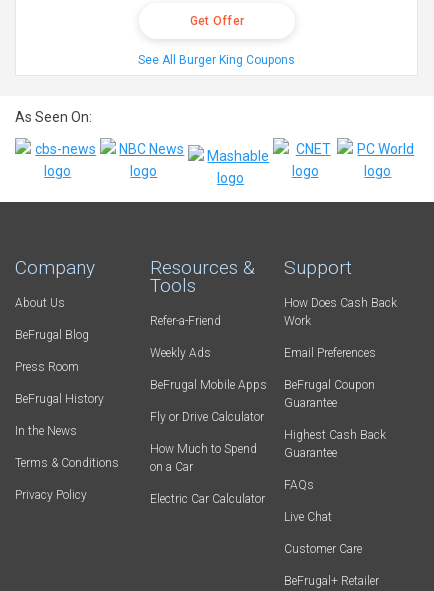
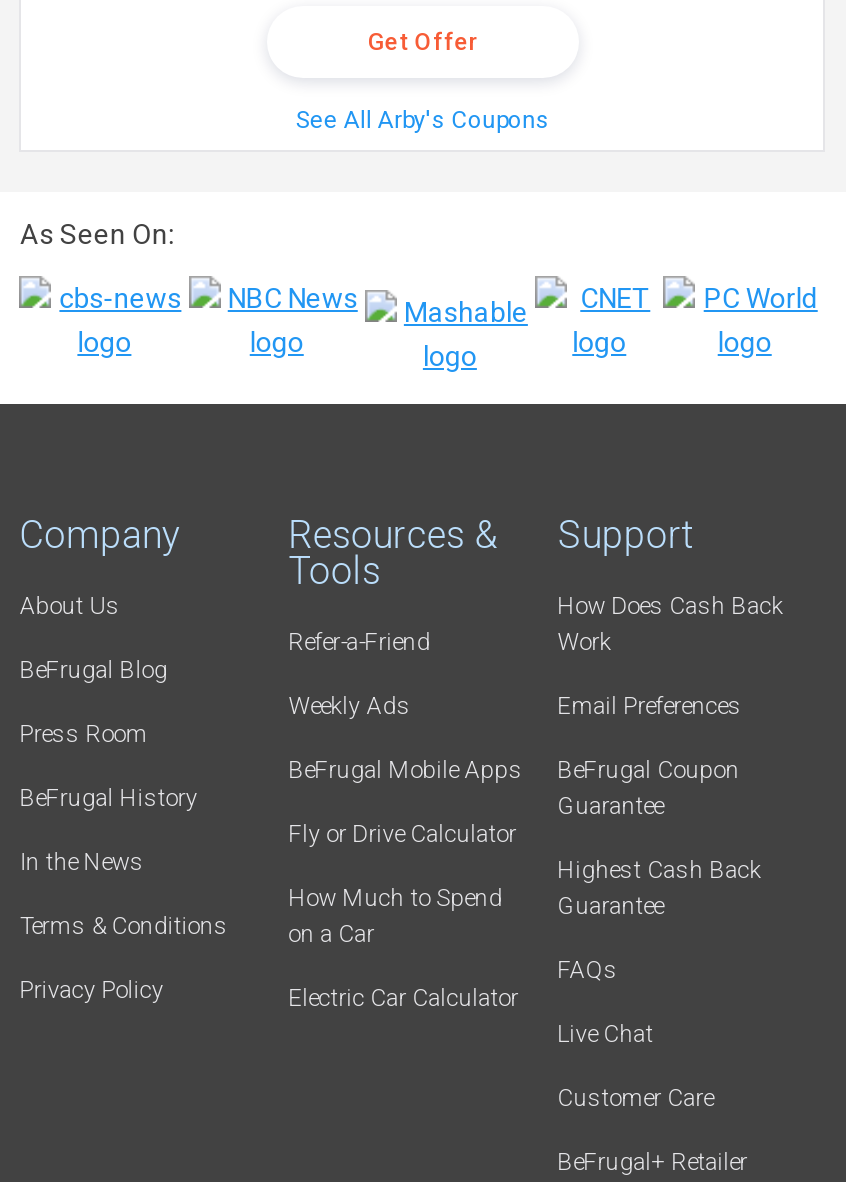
[138,53,295,67] See All Burger King Coupons -> [296,106,550,134] See All Arby's Coupons

